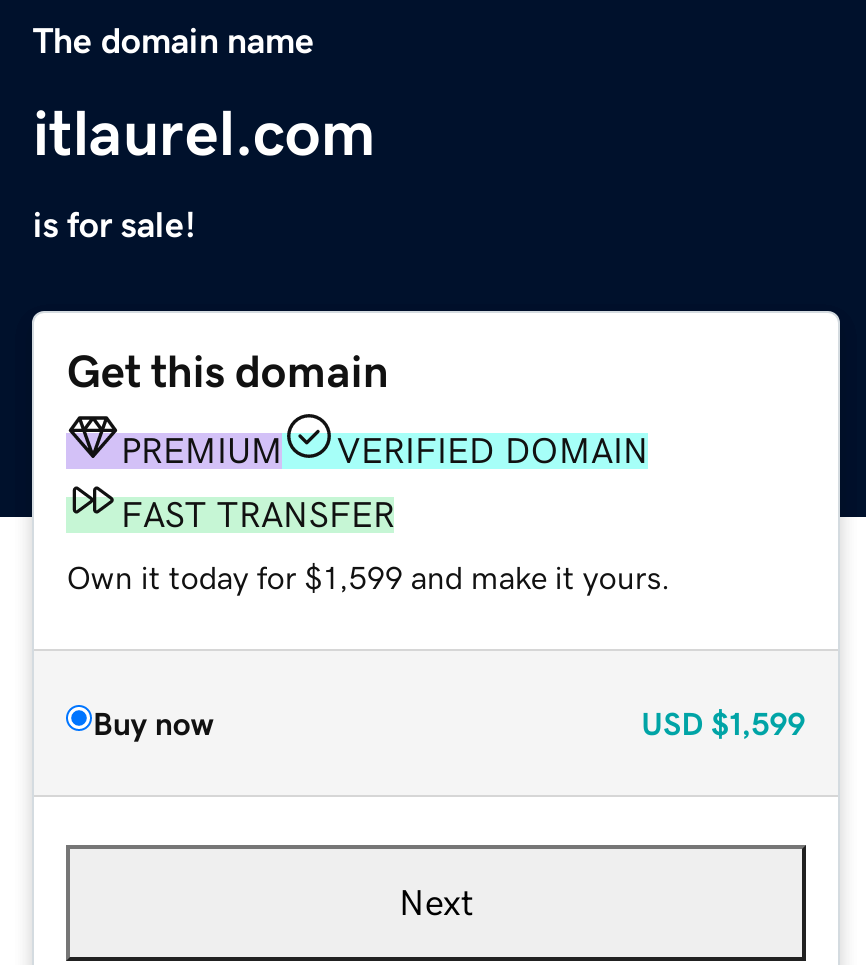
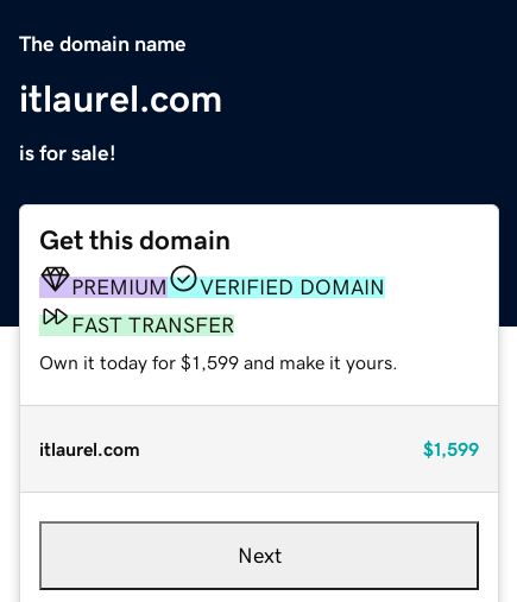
[93,706,805,738] Buy now | USD $1,599 -> [40,439,478,458] itlaurel.com | $1,599

